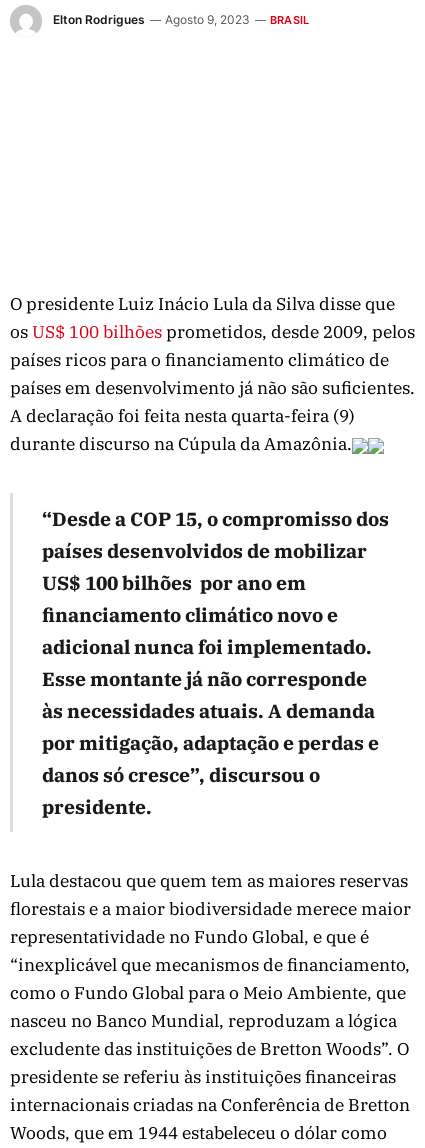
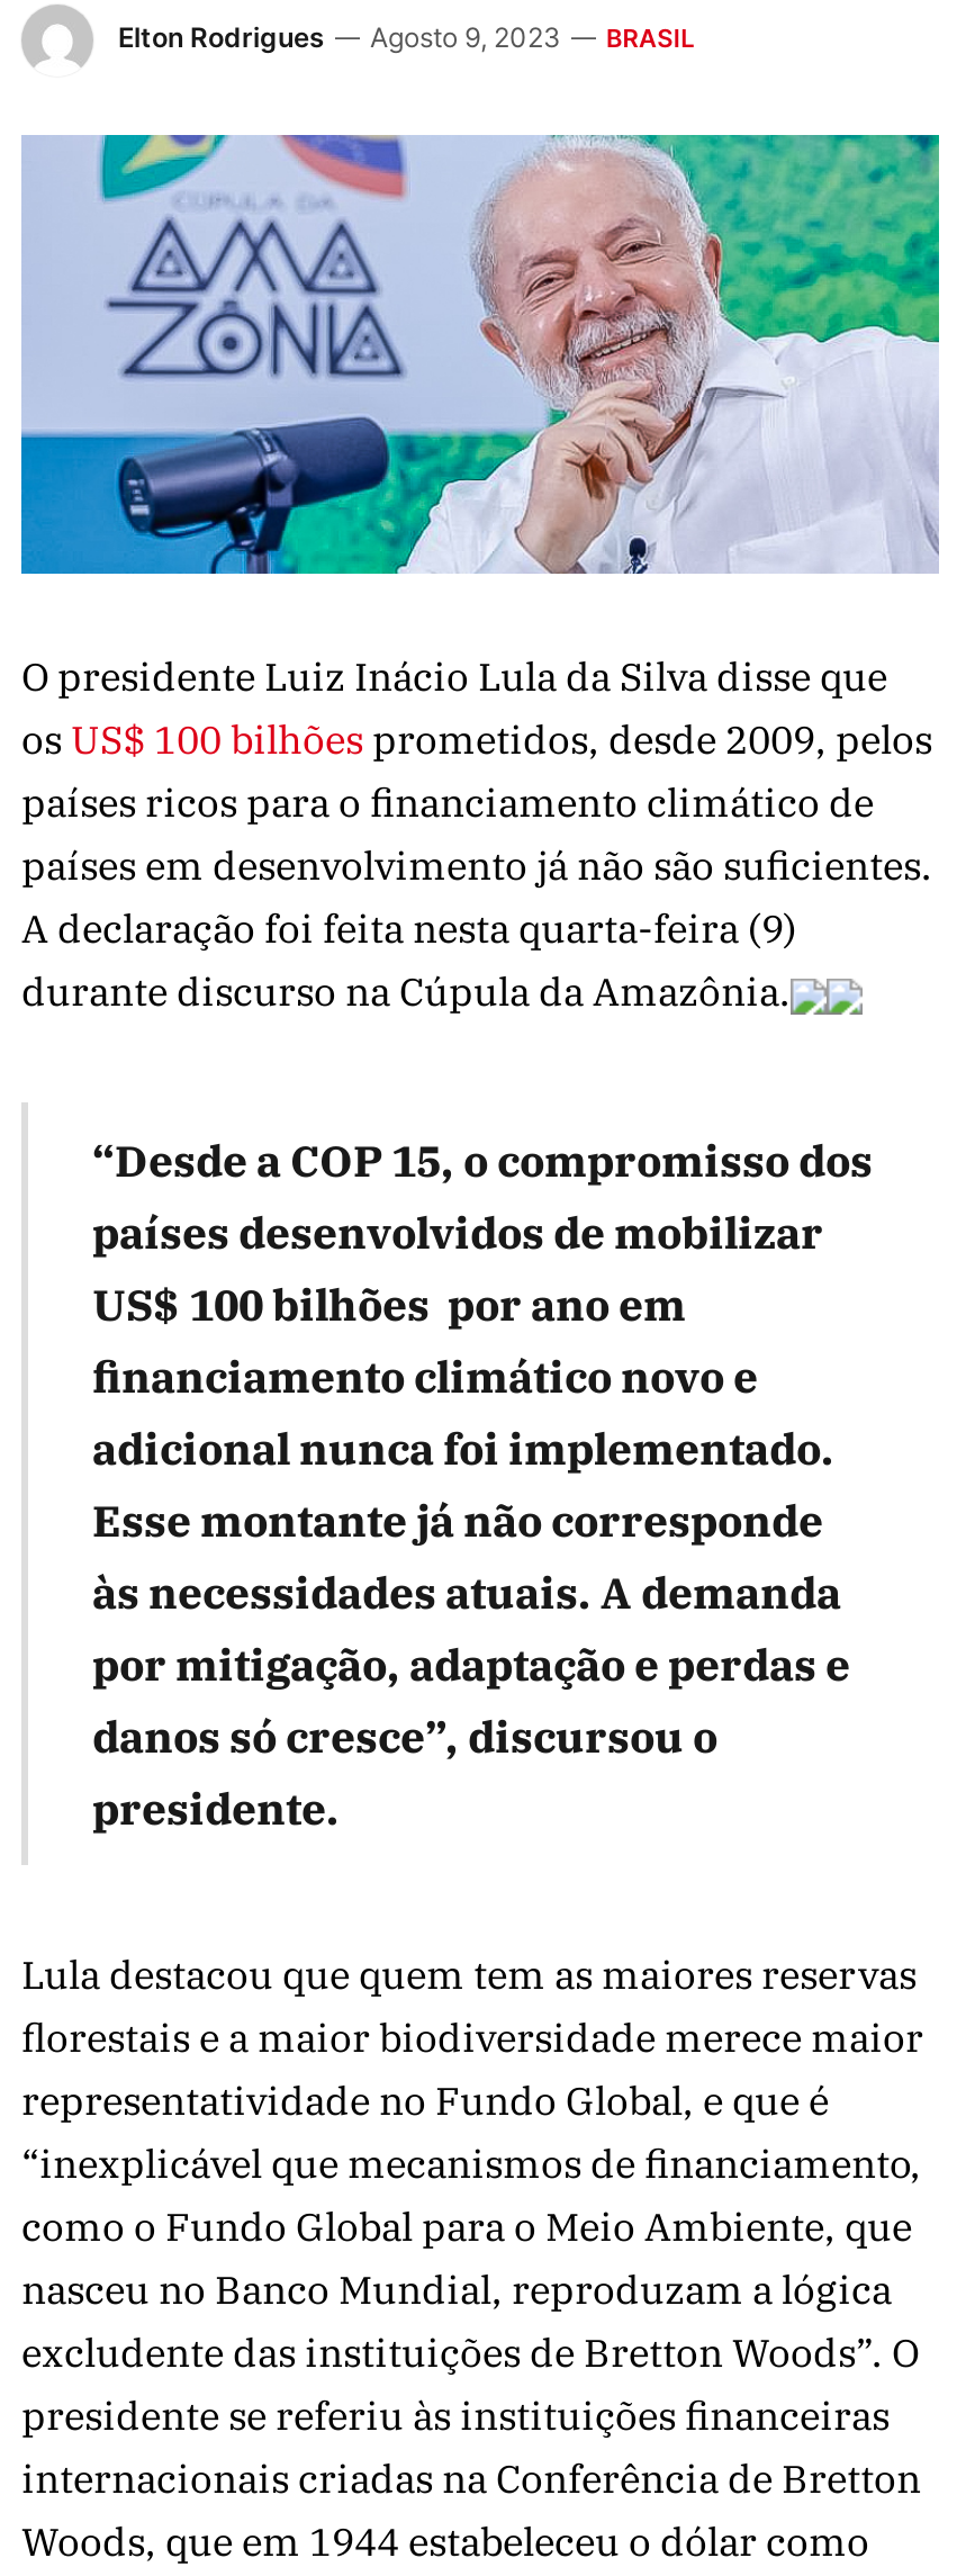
none -> [19,133,941,576] [image]

